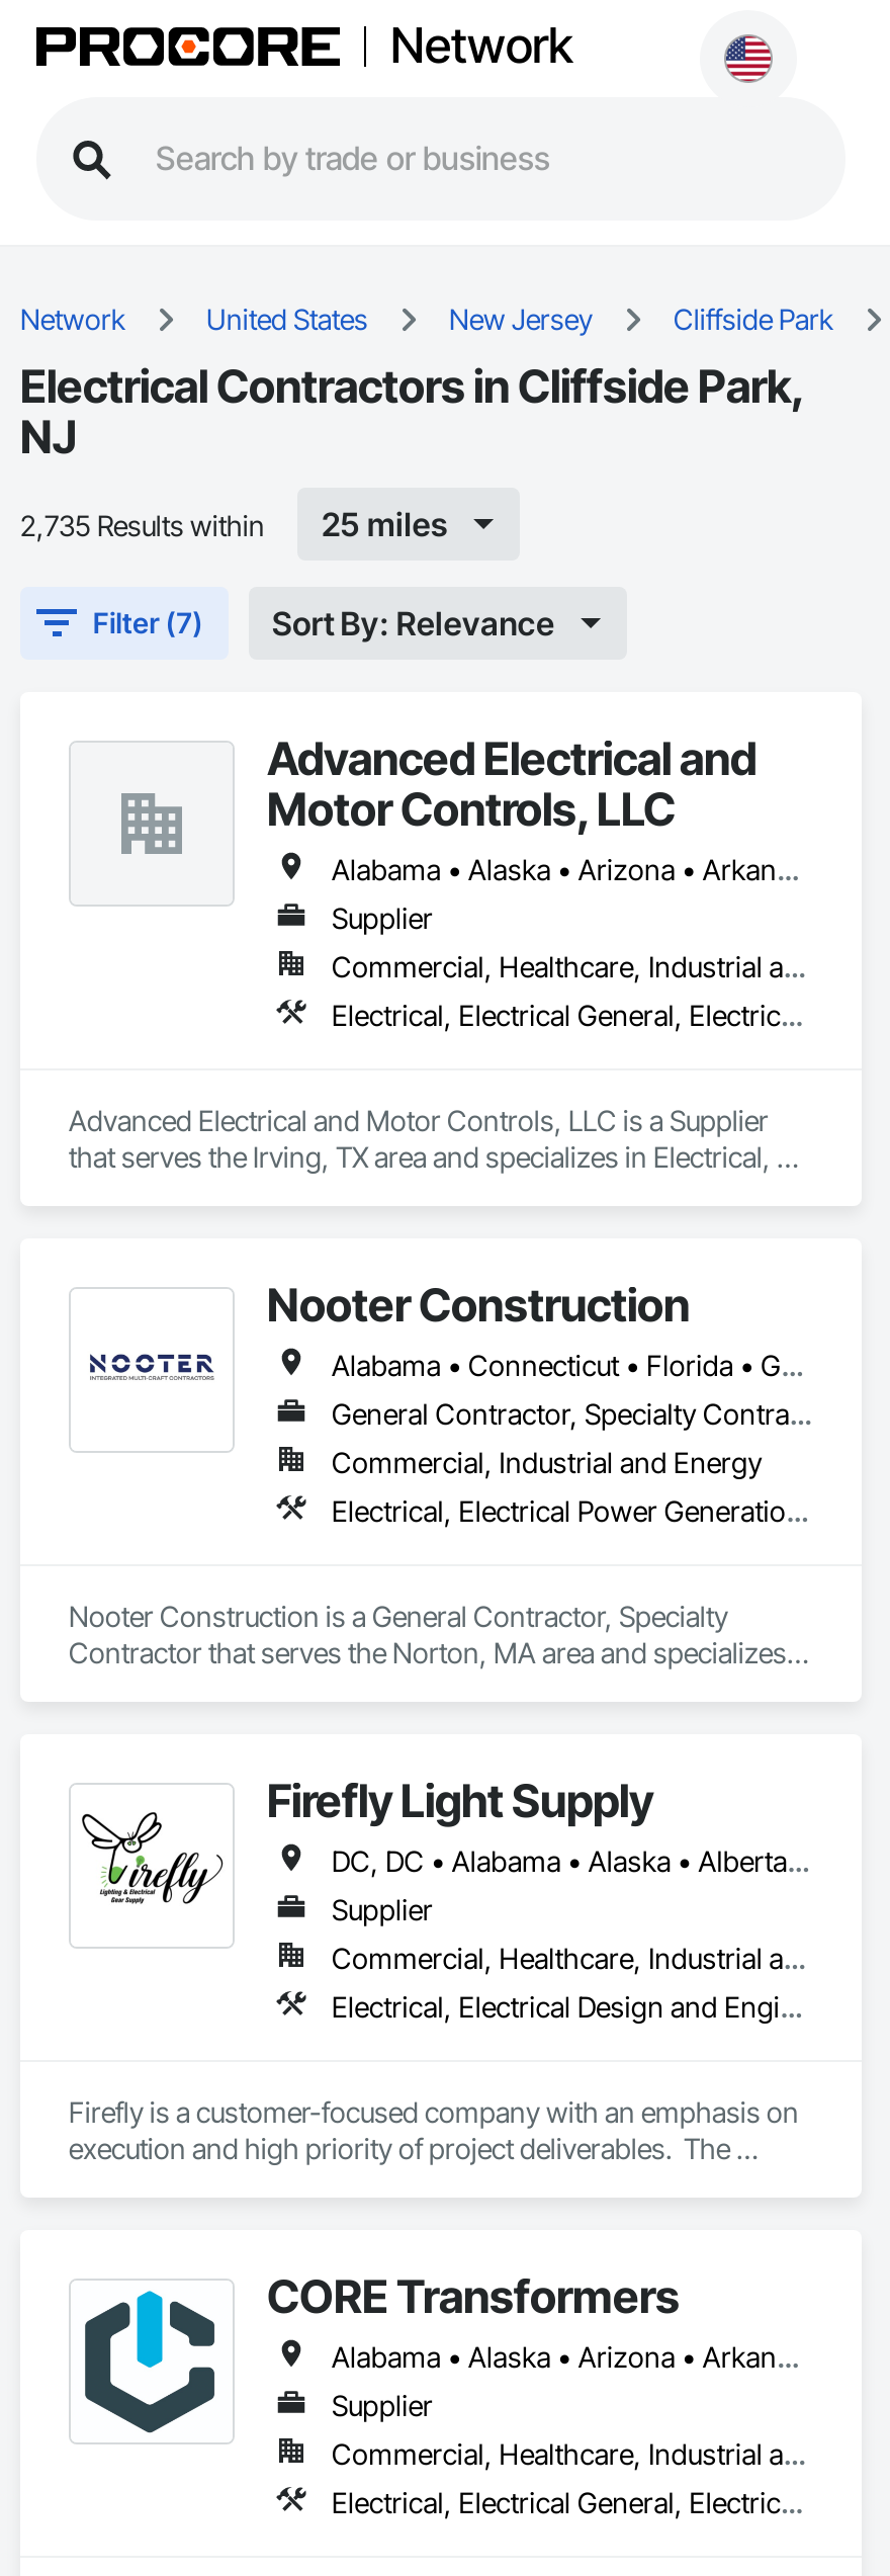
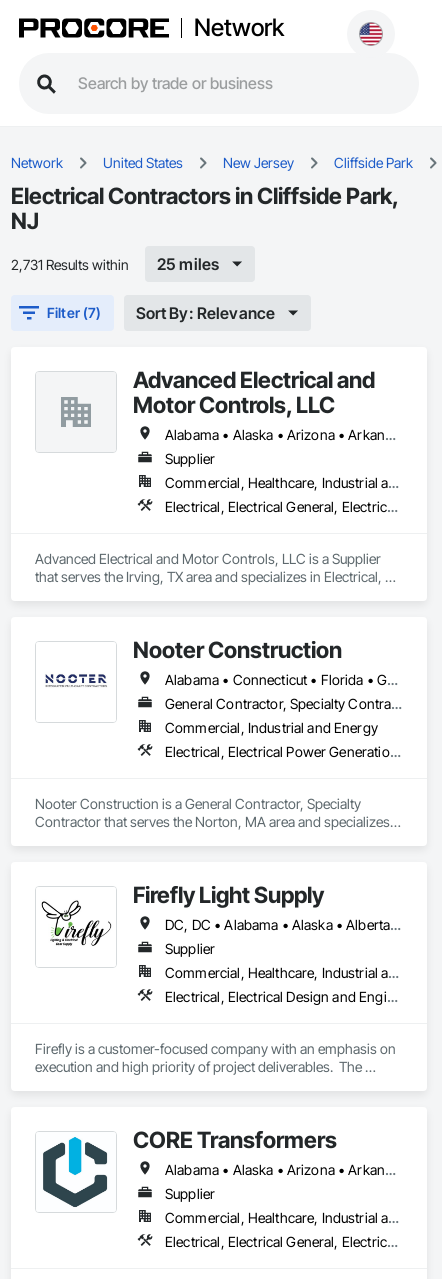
[20,507,265,541] 2,735 Results within -> [11,255,129,272] 2,731 Results within

